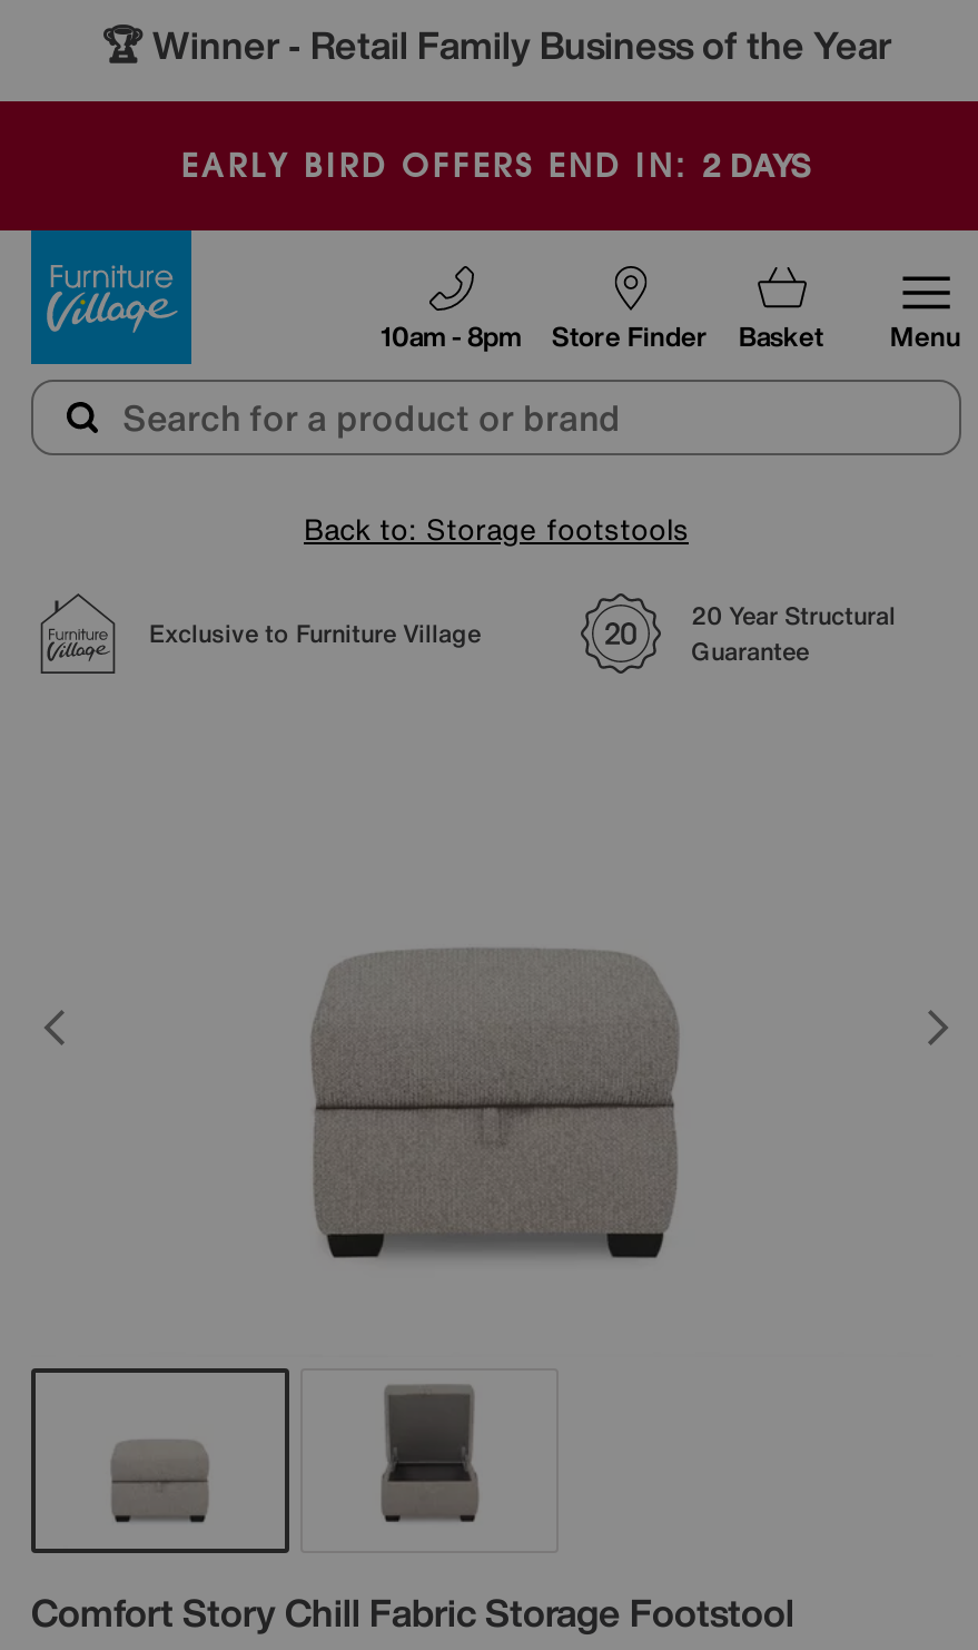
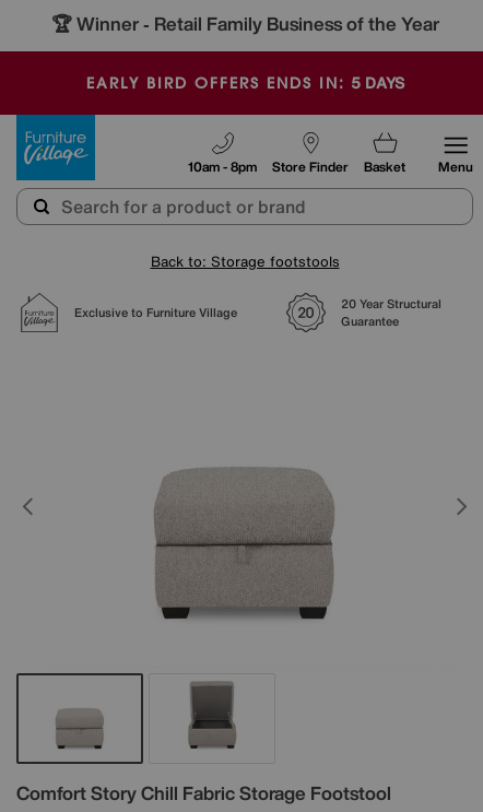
[182,141,810,188] EARLY BIRD OFFERS END IN: 2 DAYS -> [86,71,404,94] EARLY BIRD OFFERS ENDS IN: 5 DAYS

